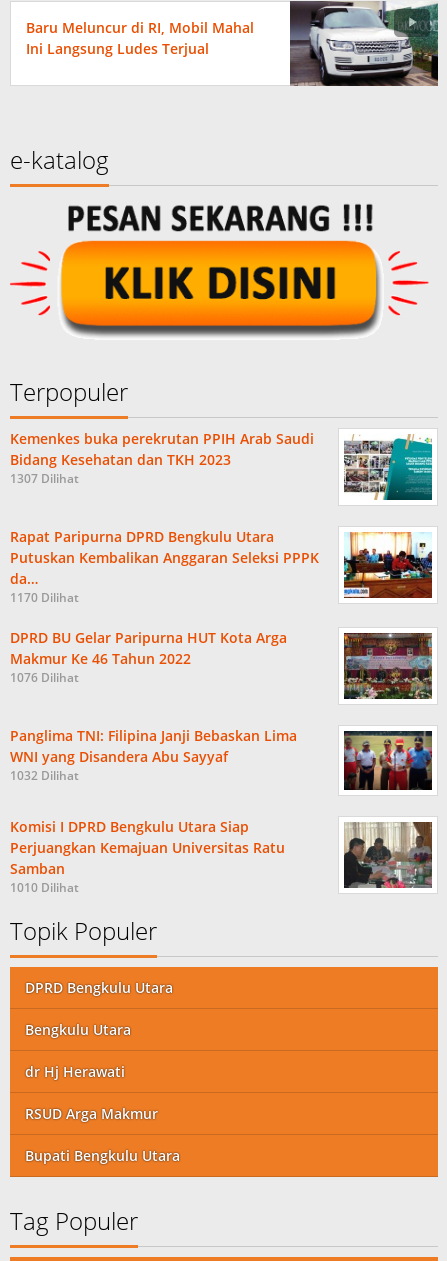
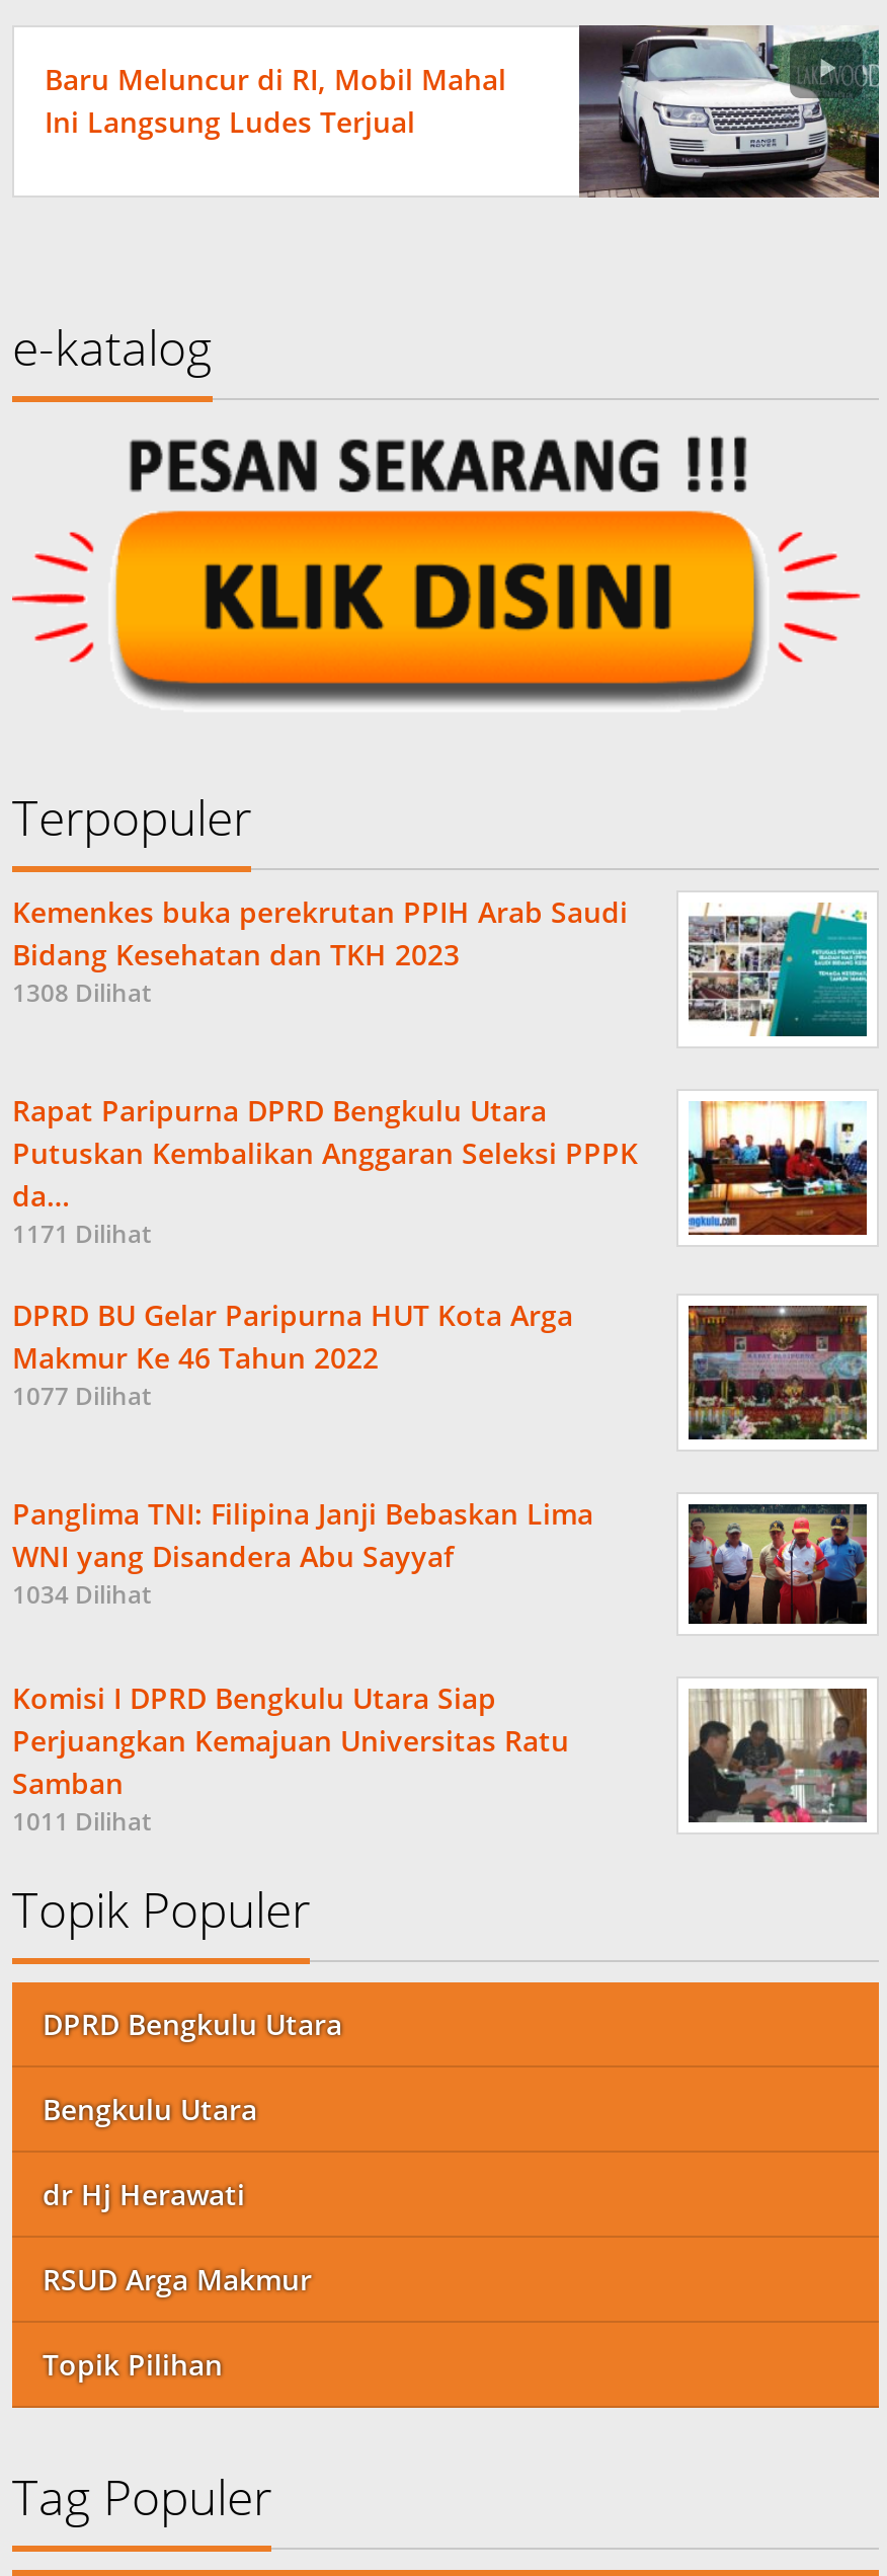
[10,470,79,487] 1307 Dilihat -> [12,976,152,1010] 1308 Dilihat
[10,589,79,606] 1170 Dilihat -> [12,1217,152,1251] 1171 Dilihat
[10,669,79,686] 1076 Dilihat -> [12,1379,152,1413] 1077 Dilihat
[10,767,79,784] 1032 Dilihat -> [12,1577,152,1612] 1034 Dilihat
[10,879,79,896] 1010 Dilihat -> [12,1804,152,1838] 1011 Dilihat
[25,1146,180,1165] Bupati Bengkulu Utara -> [43,2345,223,2383] Topik Pilihan

